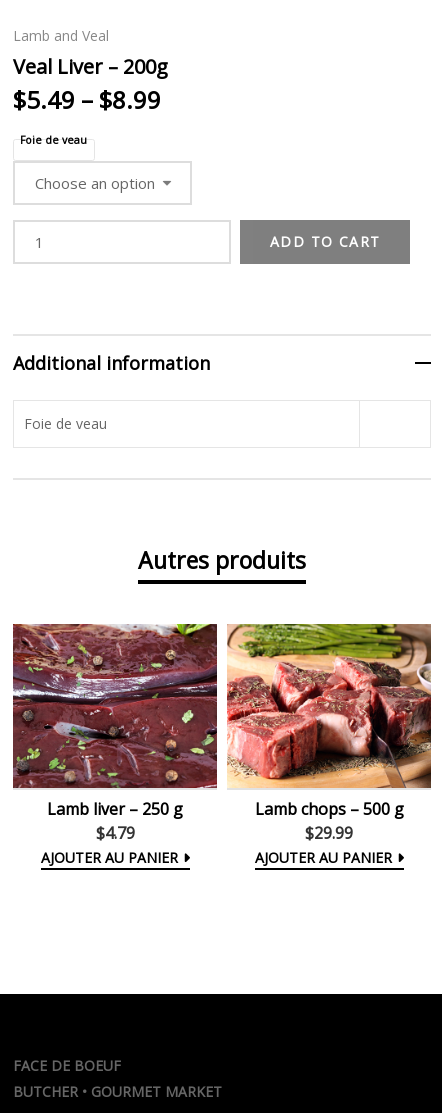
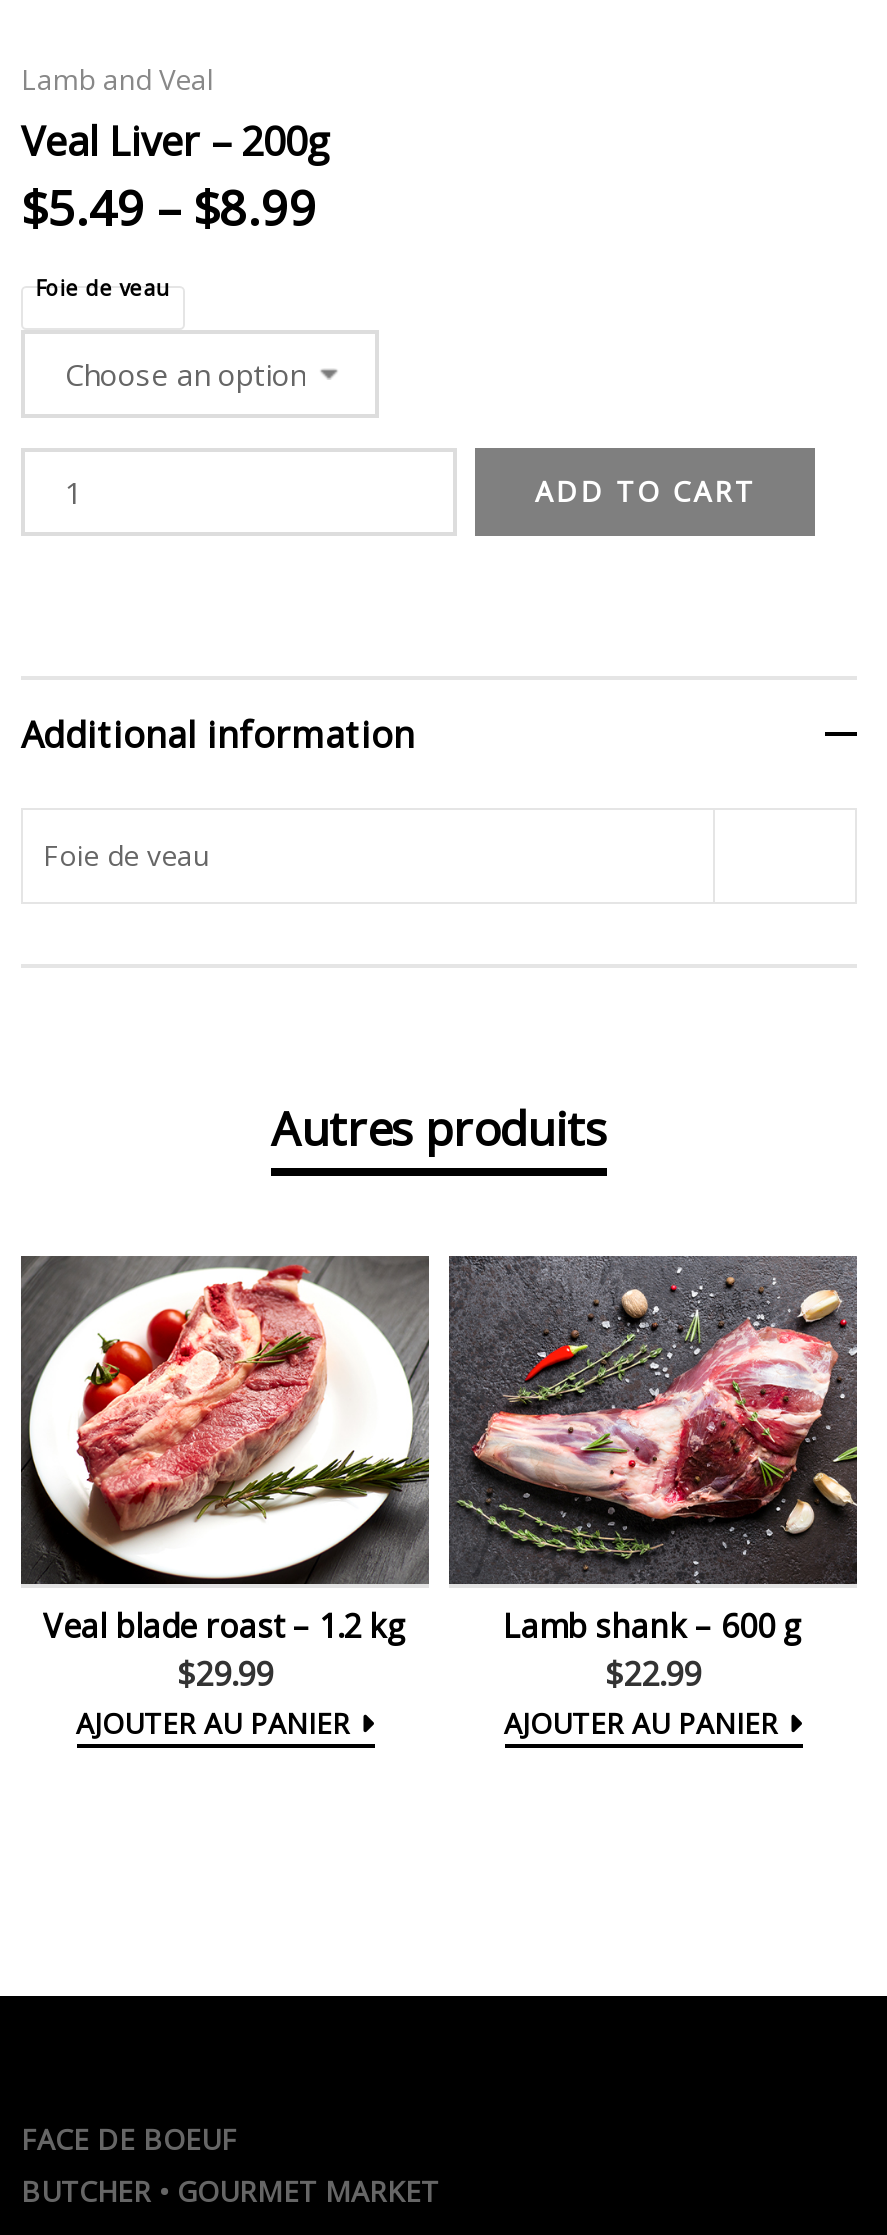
[13,623,217,844] [image] | Lamb liver – 250 g | $4.79 -> [21,1254,429,1695] [image] | Veal blade roast – 1.2 kg | $29.99
[226,623,432,820] [image] | Lamb chops – 500 g -> [447,1254,859,1647] [image] | Lamb shank – 600 g
[305,822,353,844] $29.99 -> [605,1651,701,1695] $22.99

